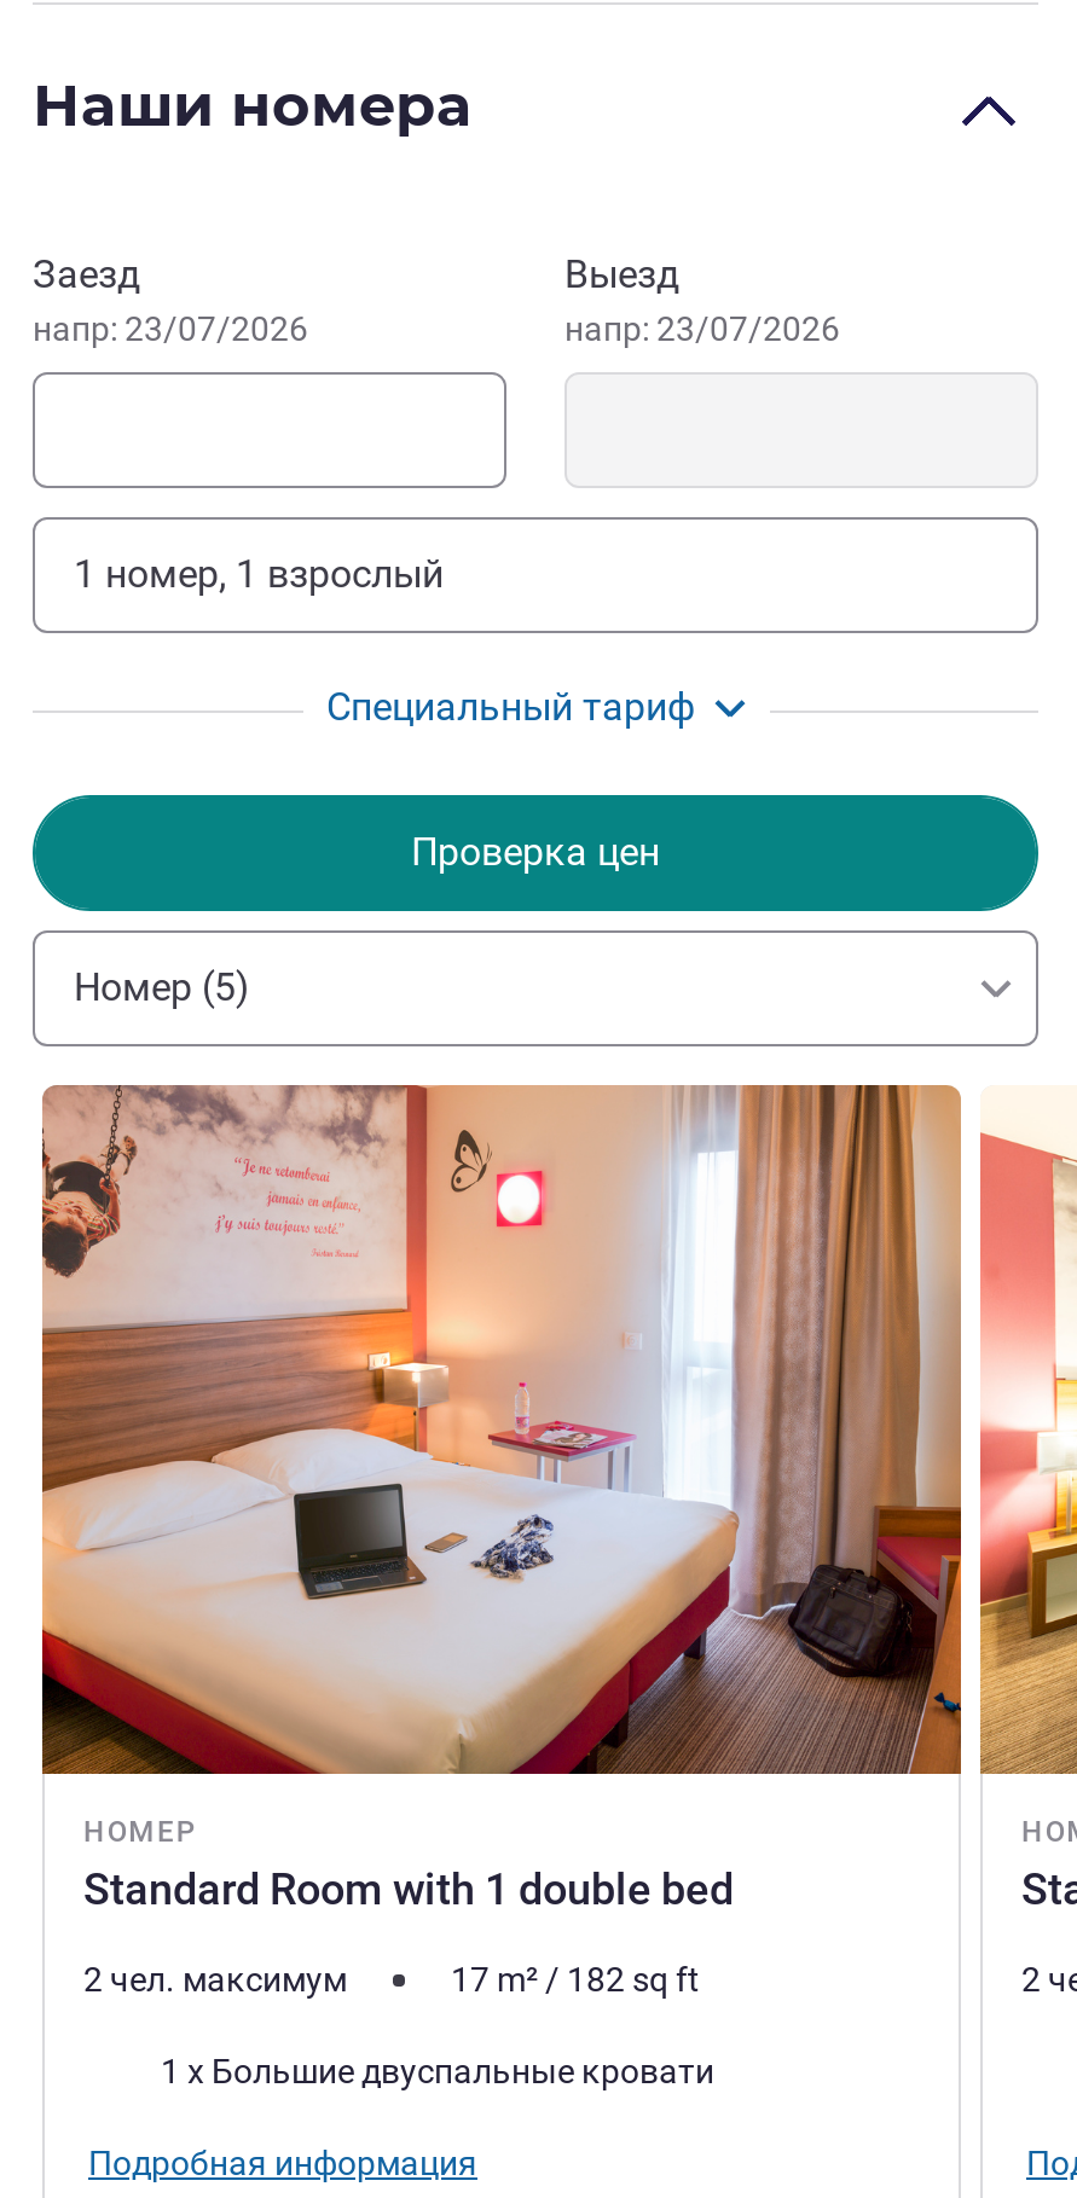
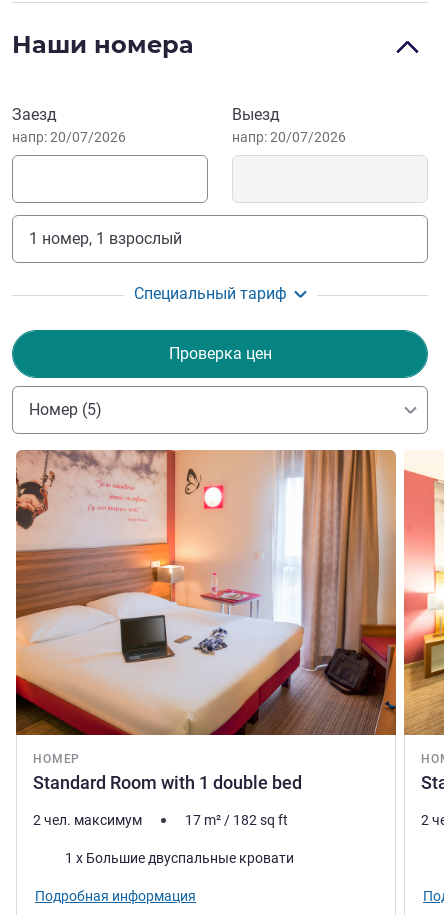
[33,310,308,348] напр: 23/07/2026 -> [12,129,126,145] напр: 20/07/2026
[564,310,840,348] напр: 23/07/2026 -> [232,129,346,145] напр: 20/07/2026

